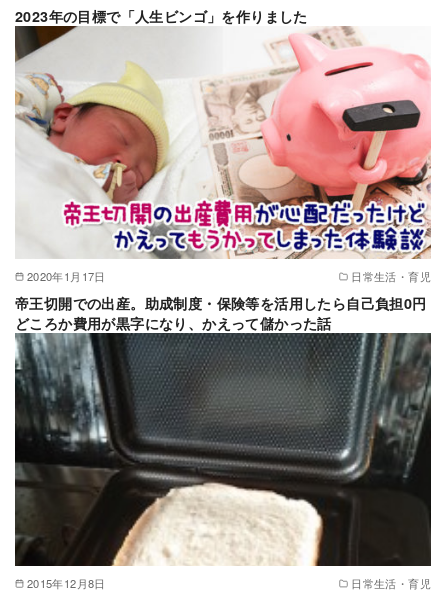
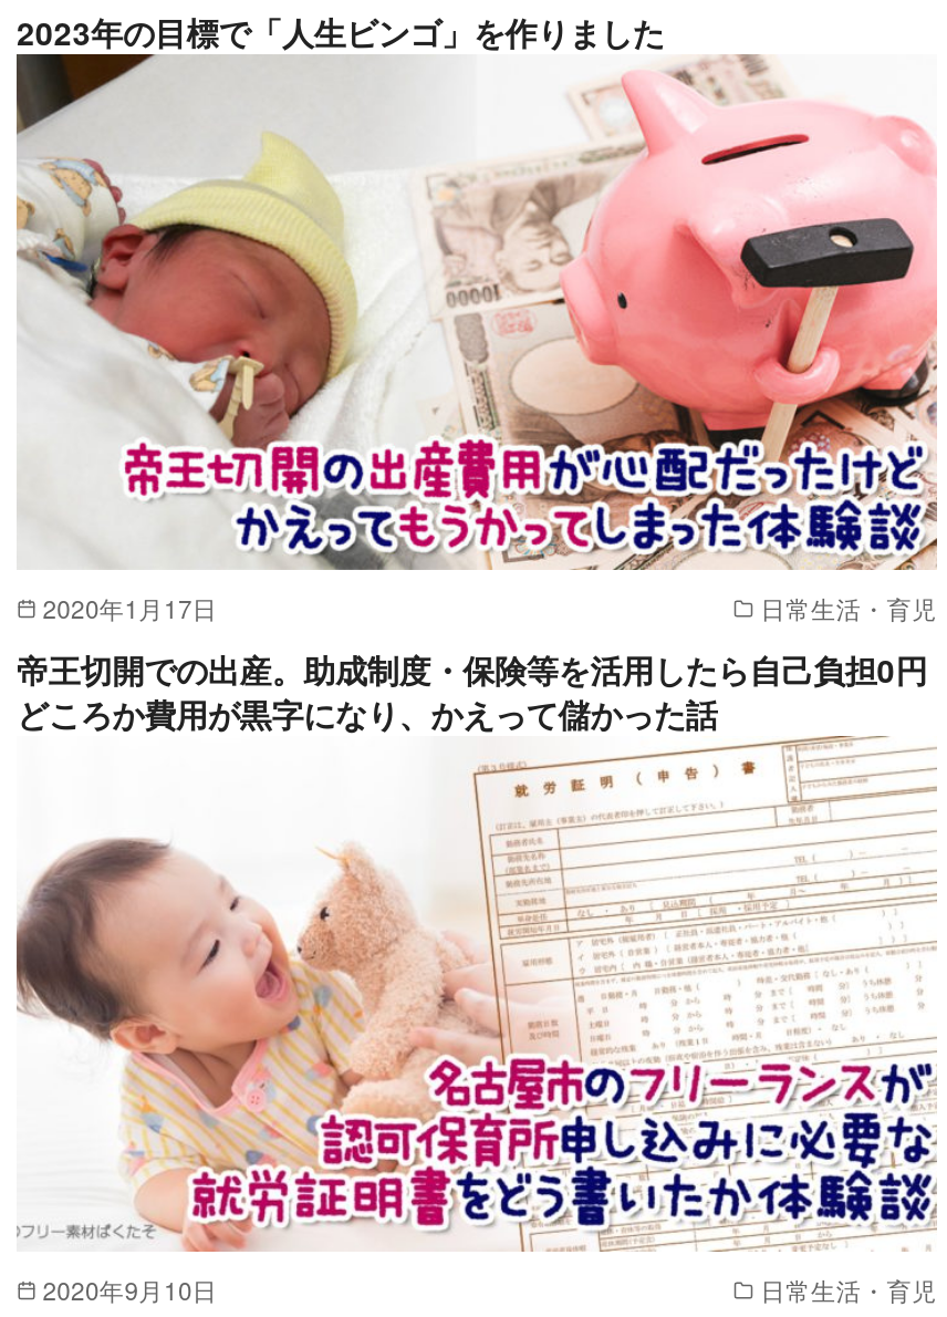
[14,332,432,591] [image] | 2015年12月8日 -> [14,735,937,1306] [image] | 2020年9月10日

